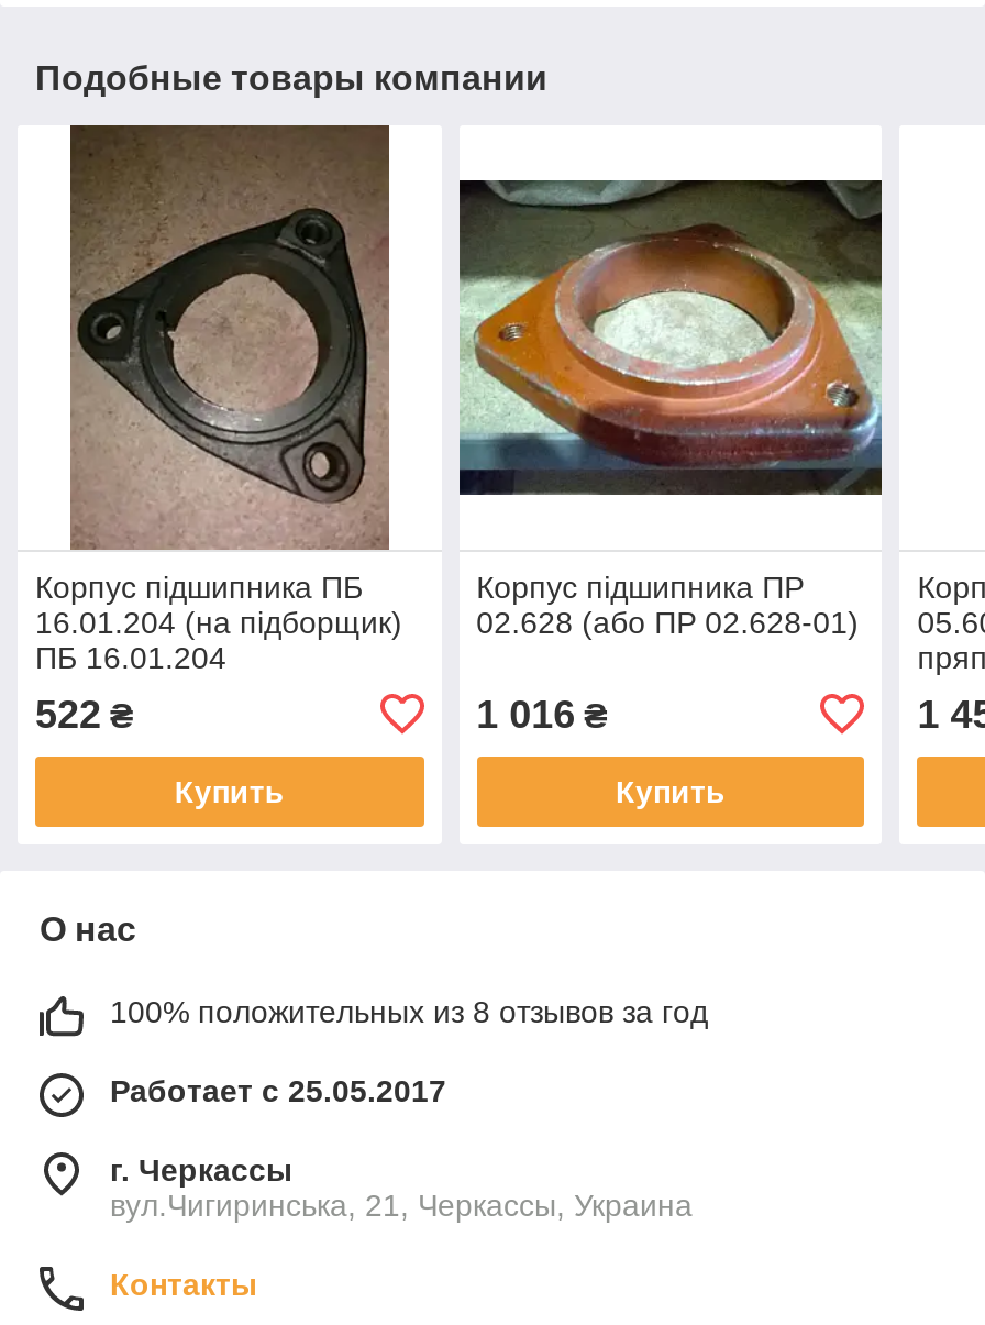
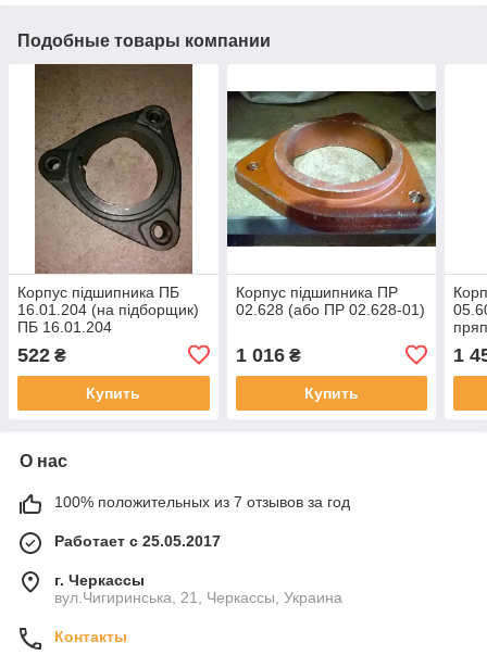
[110,994,708,1029] 100% положительных из 8 отзывов за год -> [54,493,350,510] 100% положительных из 7 отзывов за год

